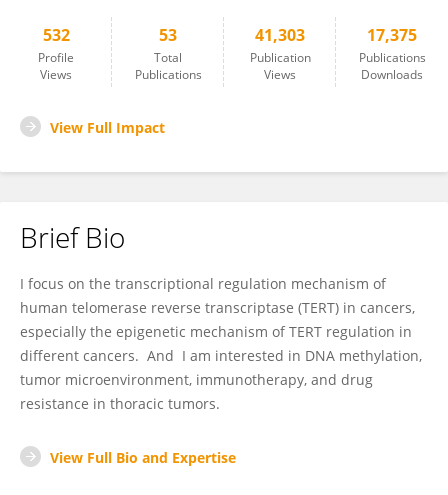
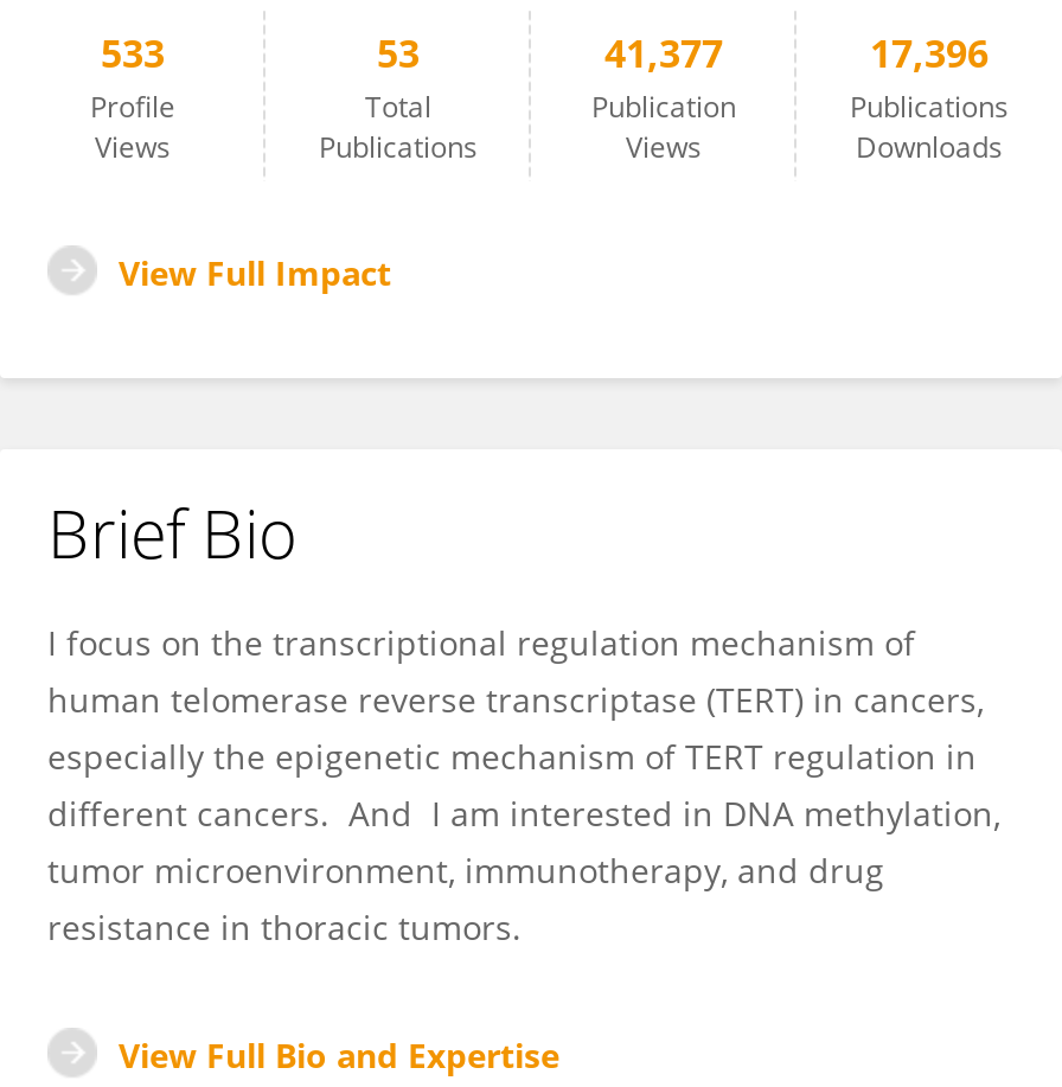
[42,24,69,46] 532 -> [101,27,165,79] 533
[255,24,305,46] 41,303 -> [604,27,723,79] 41,377
[367,24,417,46] 17,375 -> [870,27,989,79] 17,396

